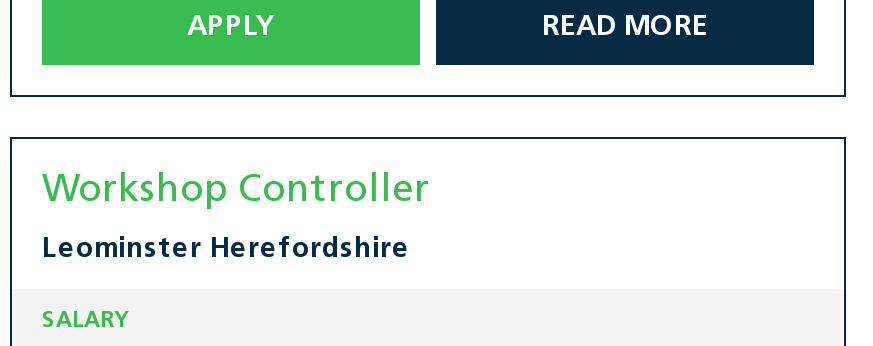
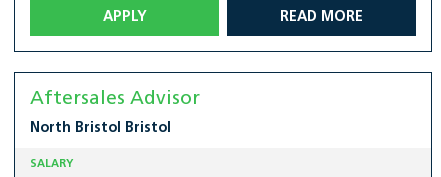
[42,174,430,212] Workshop Controller -> [30,90,200,109] Aftersales Advisor
[42,235,410,265] Leominster Herefordshire -> [30,121,171,136] North Bristol Bristol

